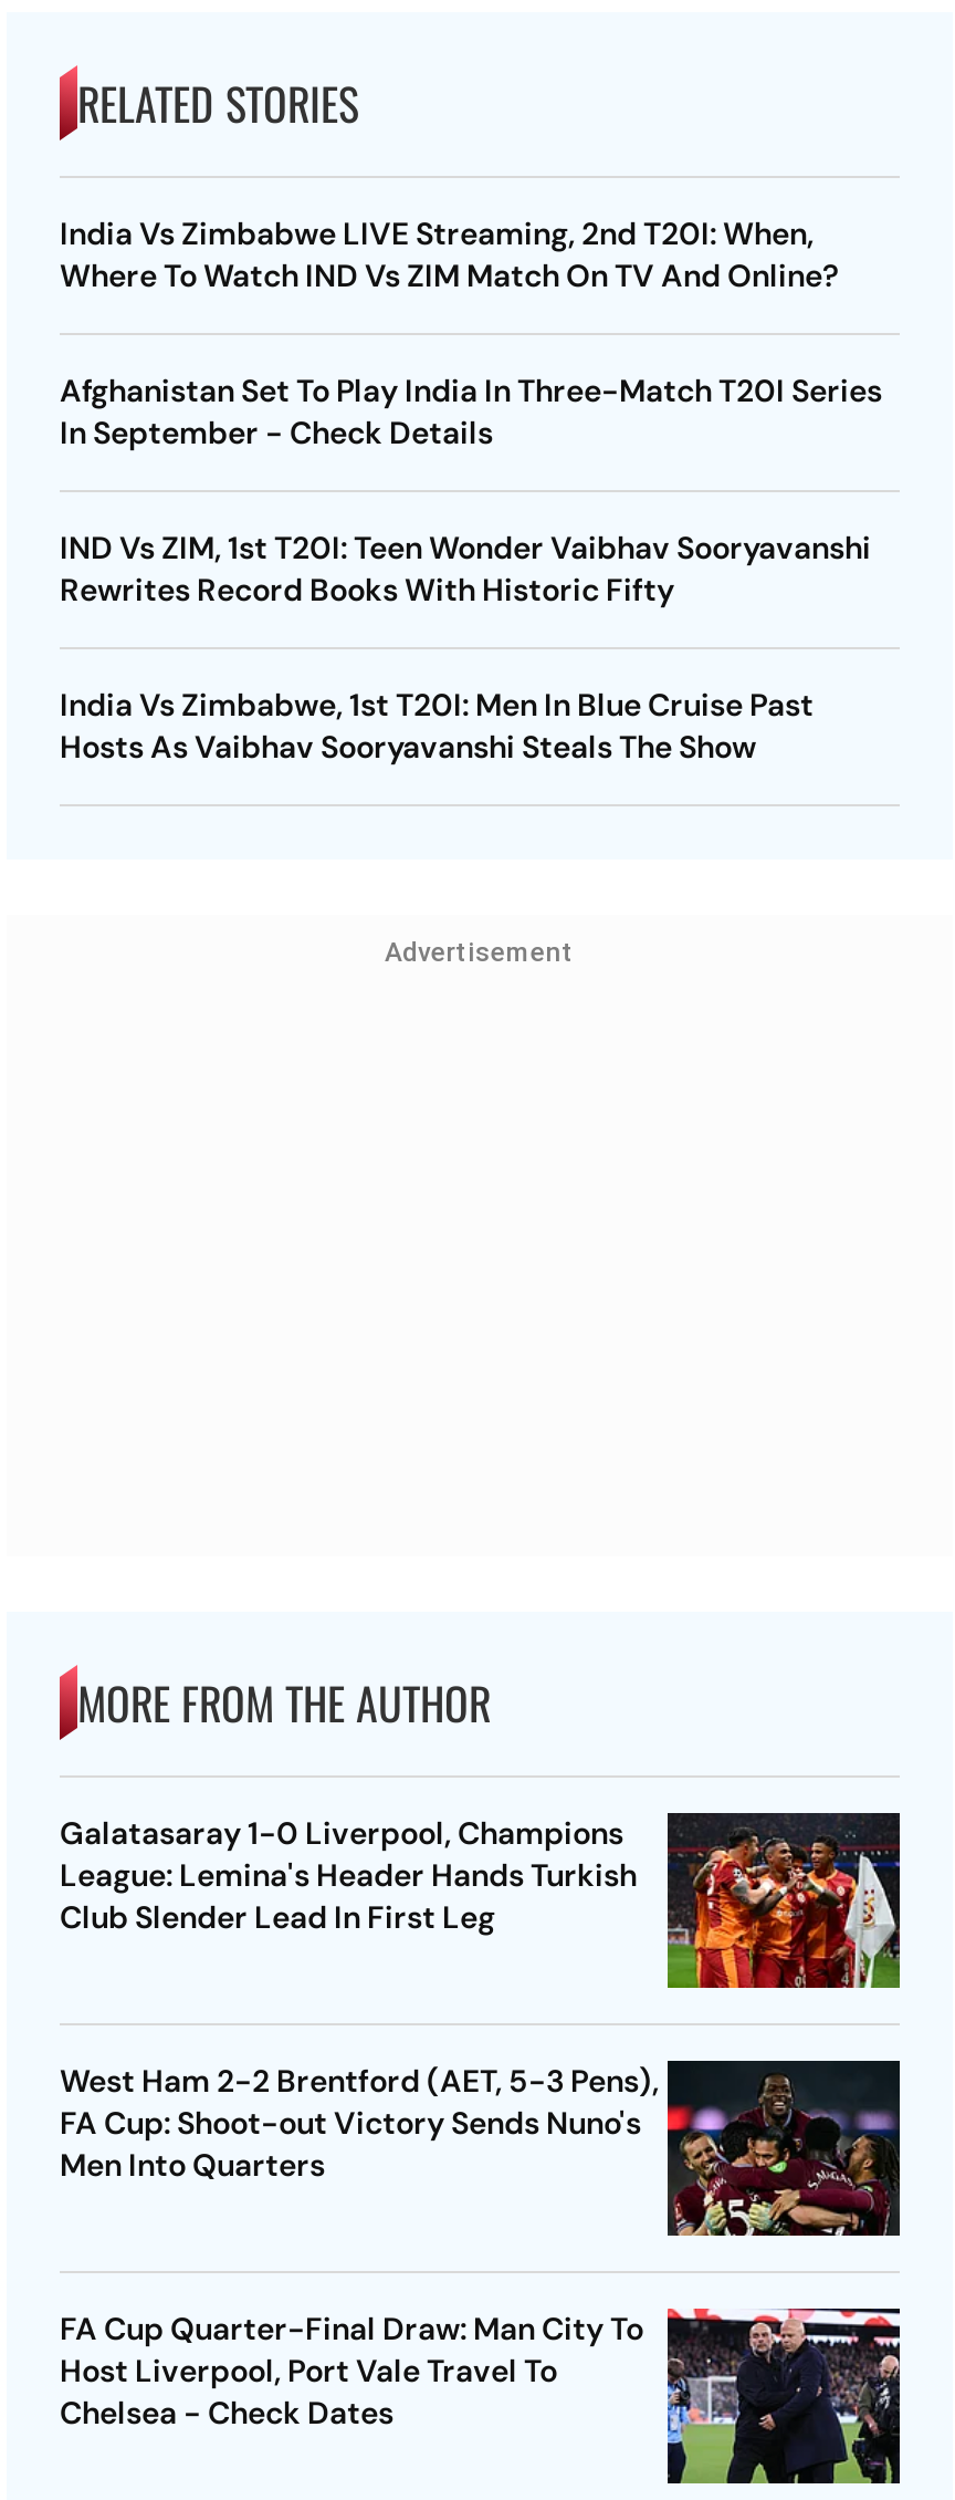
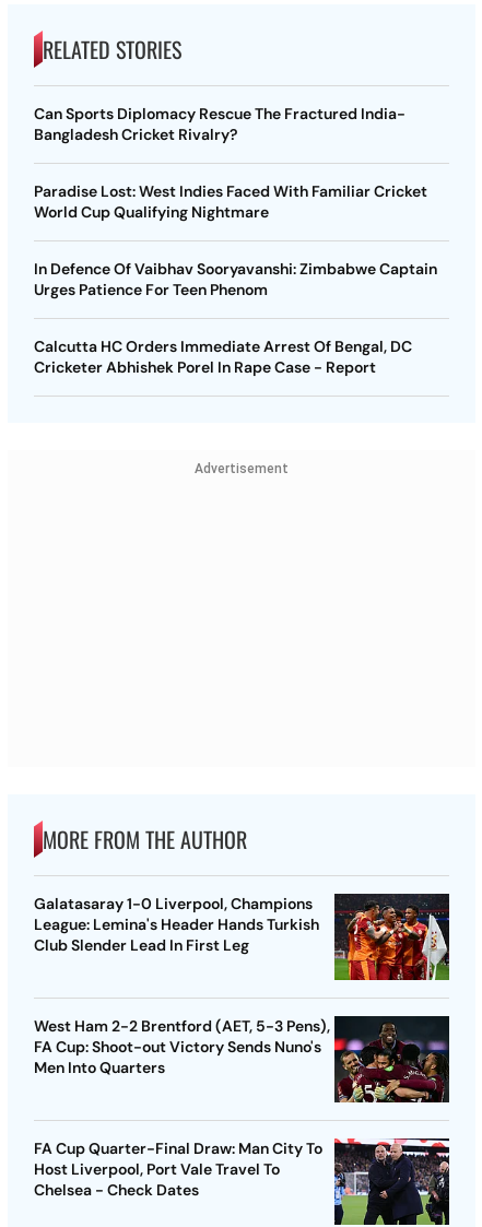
[60,212,838,294] India Vs Zimbabwe LIVE Streaming, 2nd T20I: When, | Where To Watch IND Vs ZIM Match On TV And Online? -> [34,104,405,144] Can Sports Diplomacy Rescue The Fractured India- | Bangladesh Cricket Rivalry?
[60,369,882,451] Afghanistan Set To Play India In Three-Match T20I Series | In September - Check Details -> [34,181,427,222] Paradise Lost: West Indies Faced With Familiar Cricket | World Cup Qualifying Nightmare
[60,526,871,608] IND Vs ZIM, 1st T20I: Teen Wonder Vaibhav Sooryavanshi | Rewrites Record Books With Historic Fifty -> [34,259,437,299] In Defence Of Vaibhav Sooryavanshi: Zimbabwe Captain | Urges Patience For Teen Phenom
[60,683,814,765] India Vs Zimbabwe, 1st T20I: Men In Blue Cruise Past | Hosts As Vaibhav Sooryavanshi Steals The Show -> [34,336,412,377] Calcutta HC Orders Immediate Arrest Of Bengal, DC | Cricketer Abhishek Porel In Rape Case - Report

